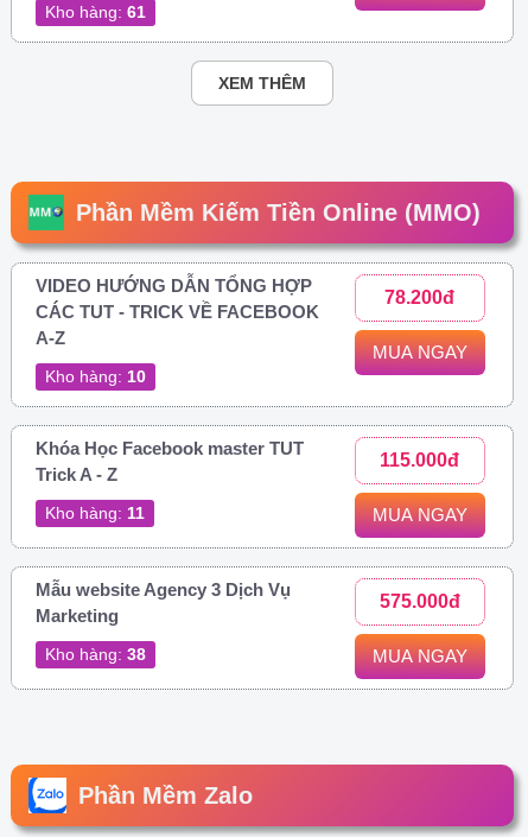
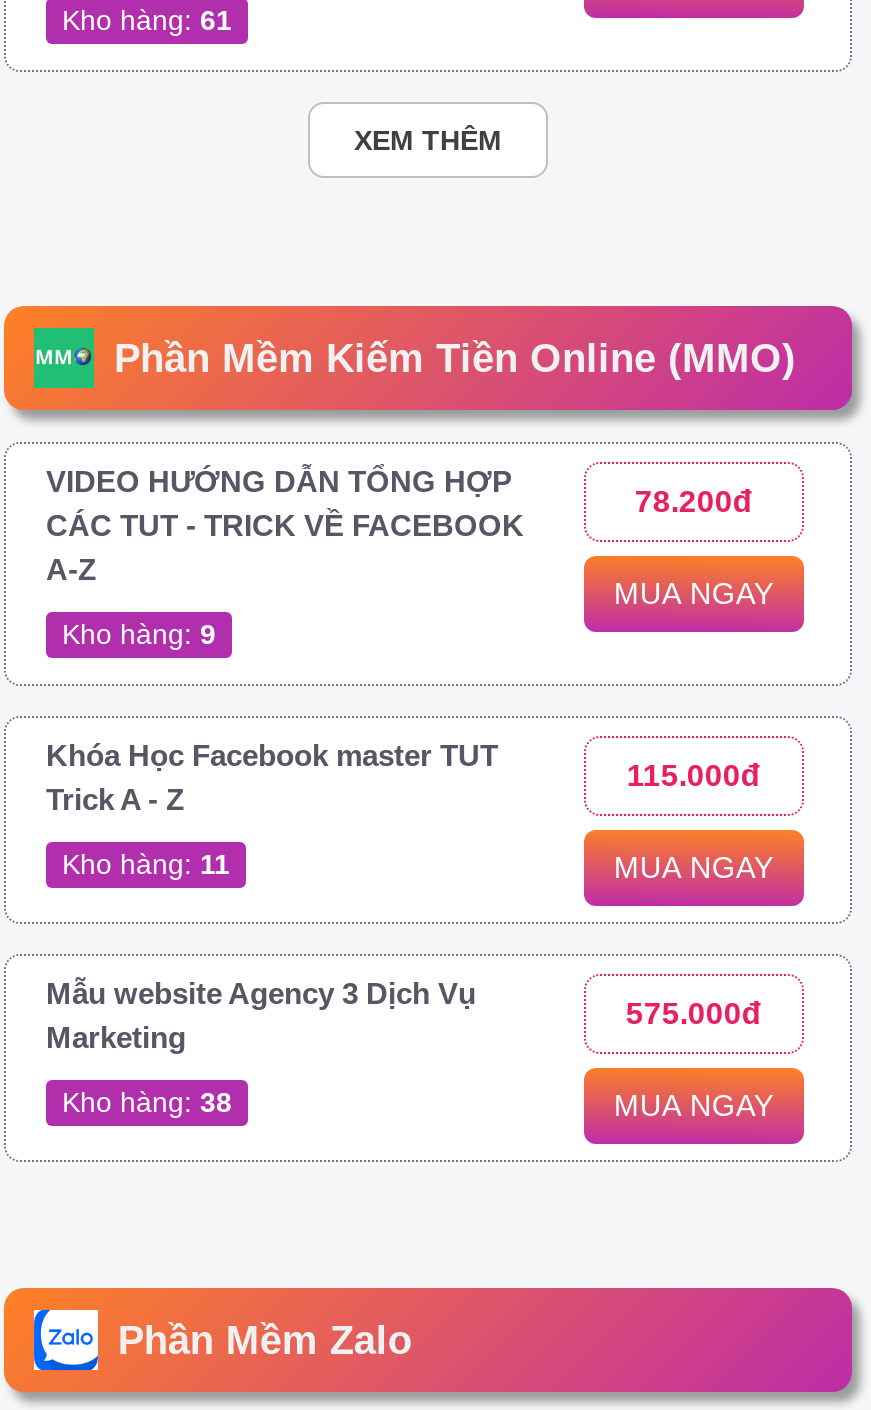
[45,367,146,386] Kho hàng: 10 -> [62,618,216,650] Kho hàng: 9

